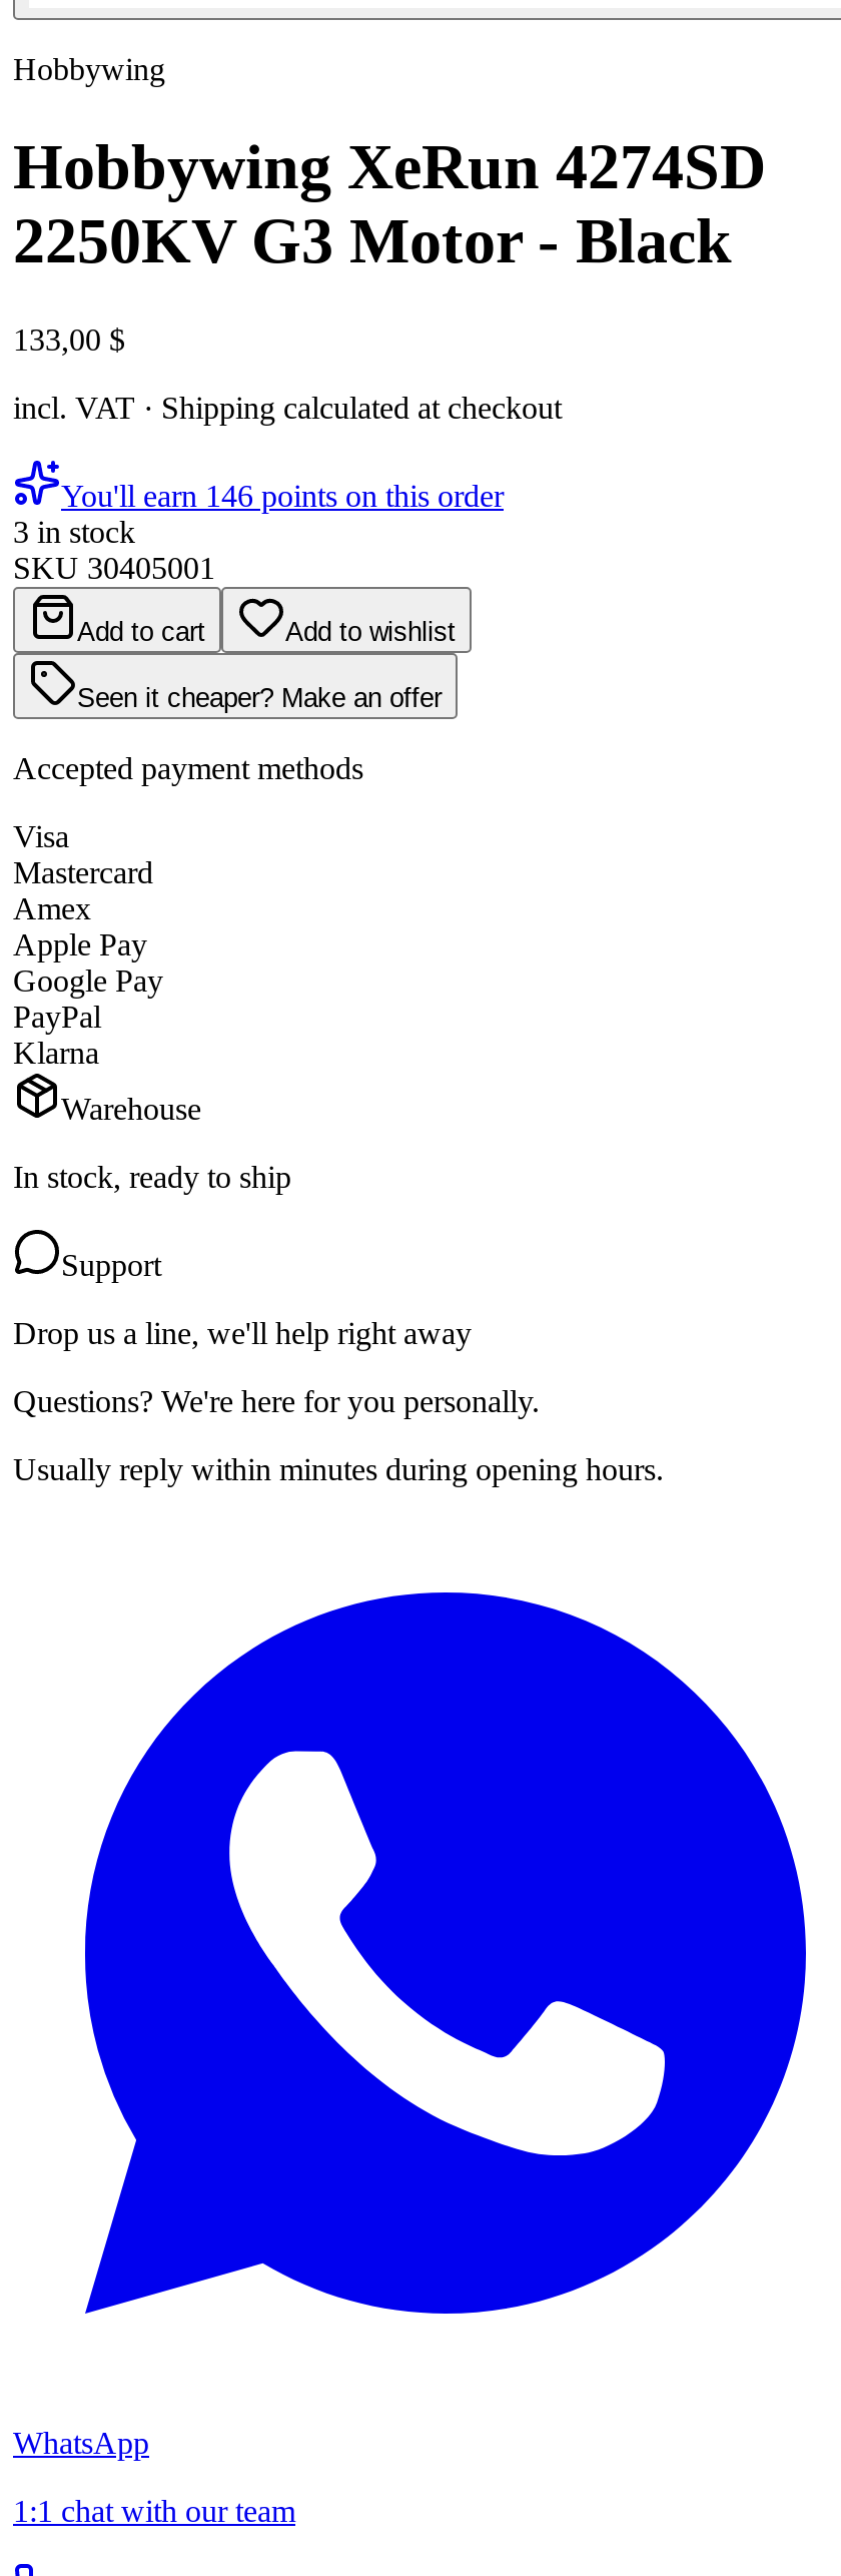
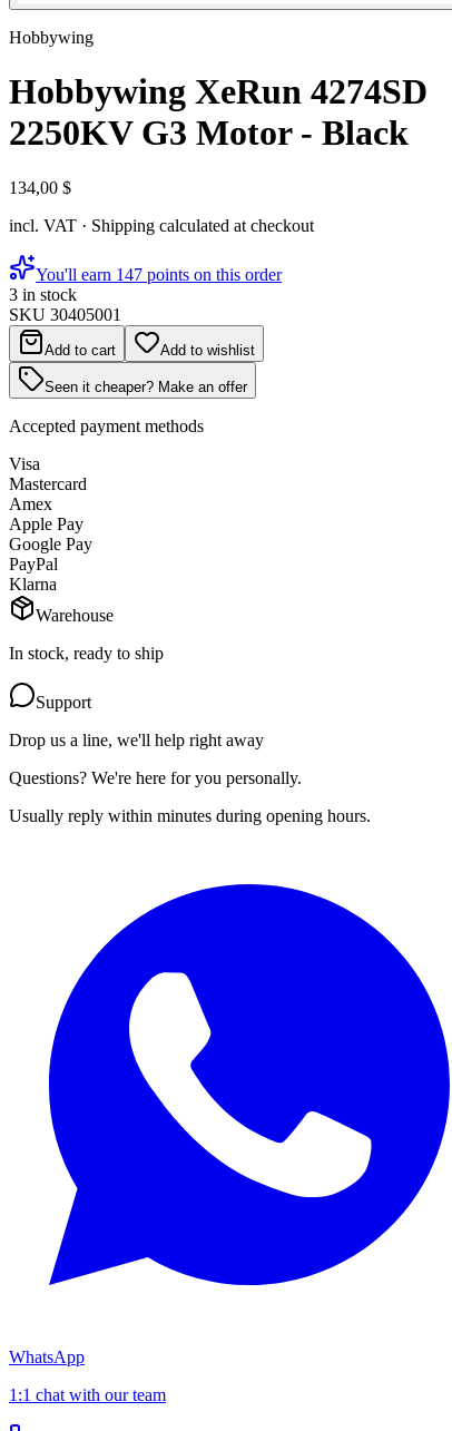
[13,322,125,356] 133,00 $ -> [9,178,71,197] 134,00 $
[61,479,504,513] You'll earn 146 points on this order -> [36,265,282,284] You'll earn 147 points on this order

